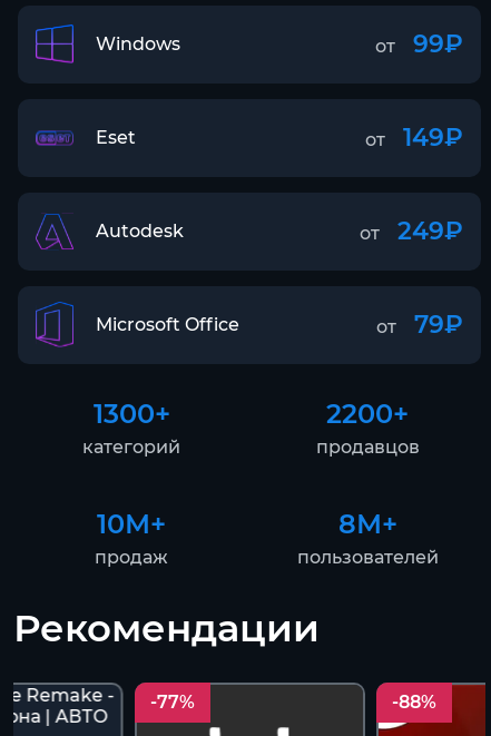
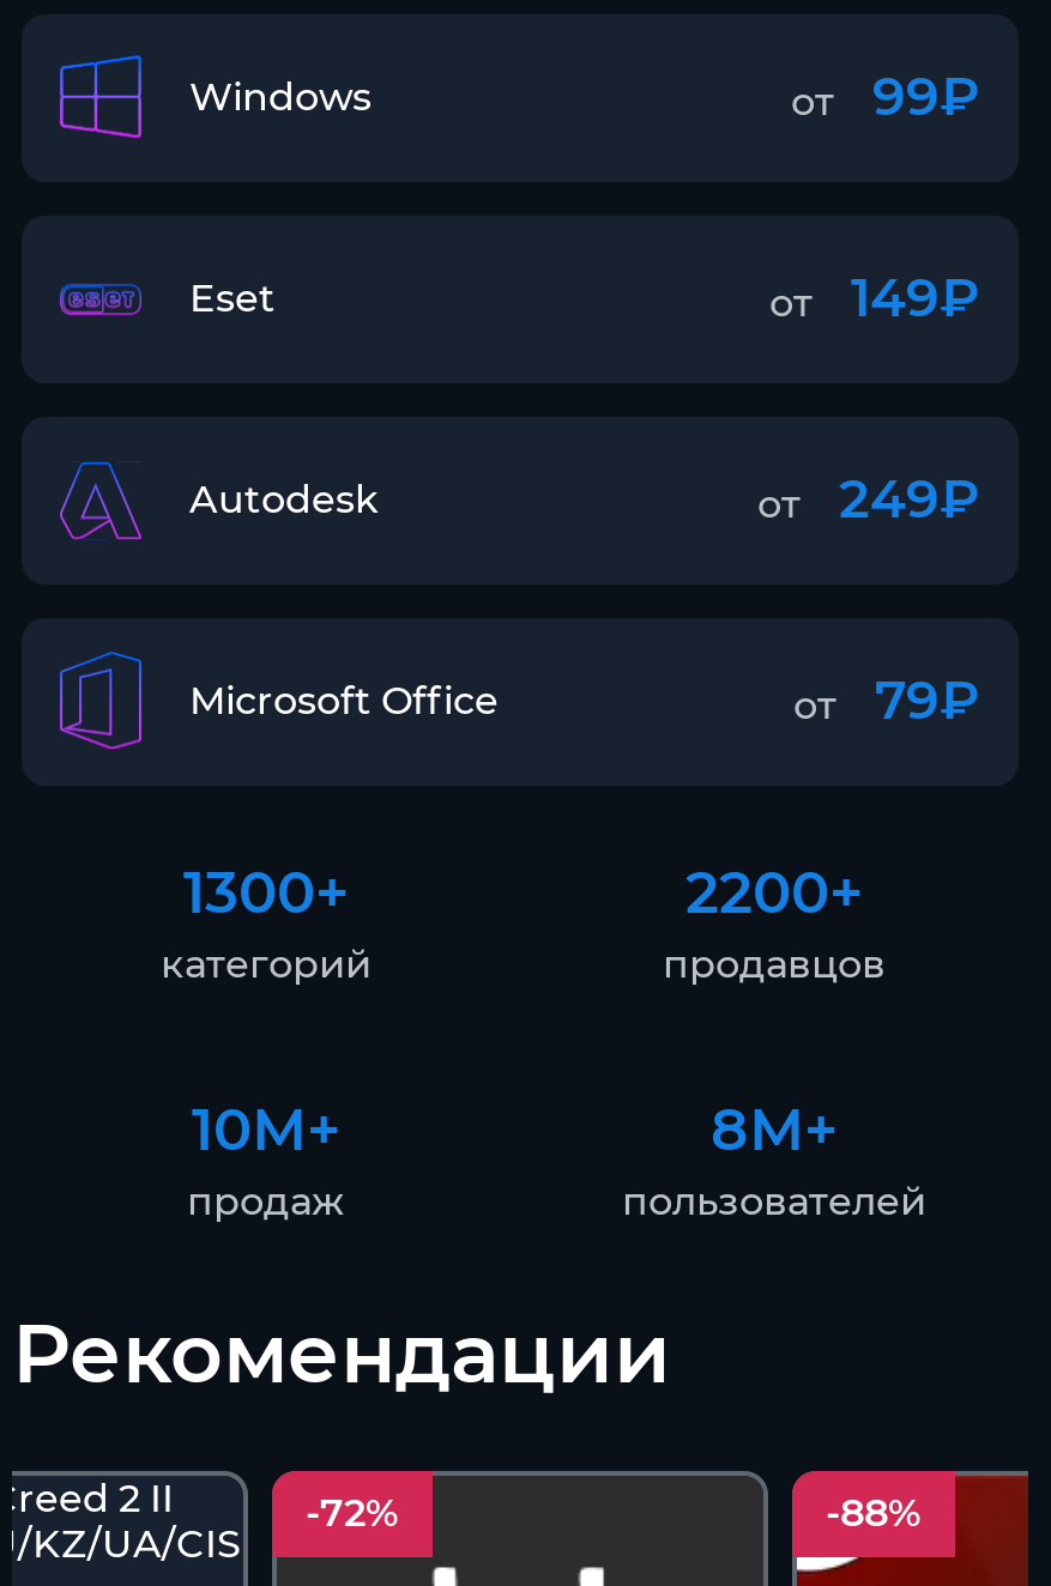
[13,687,194,724] [image] | -77% -> [12,1481,399,1562] [image] | -72%

